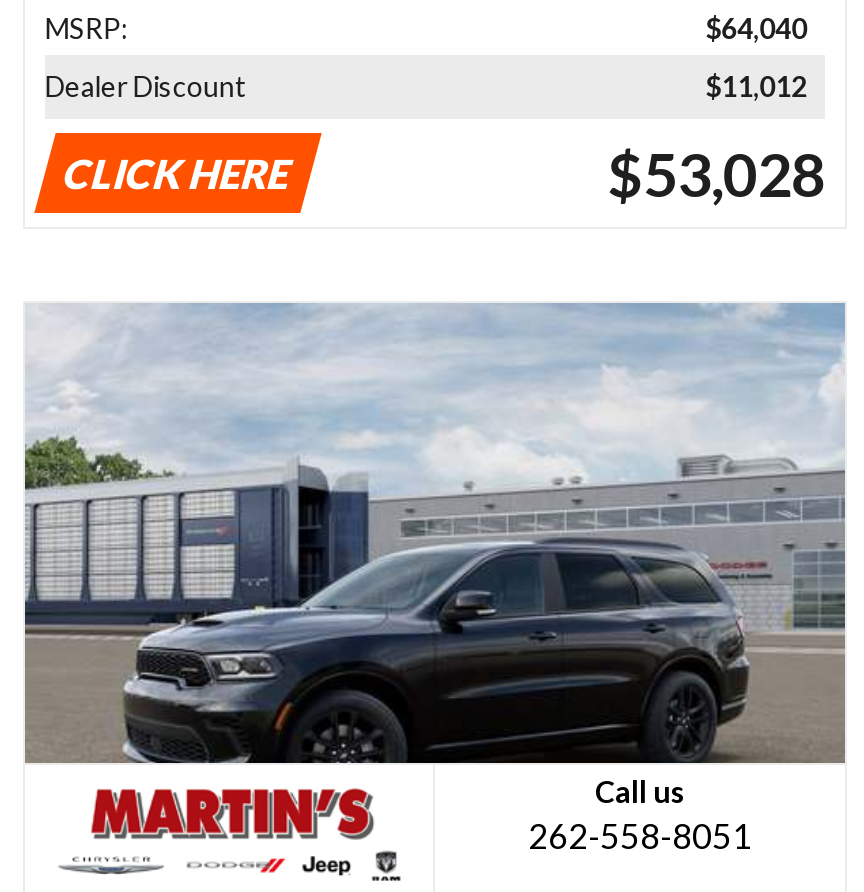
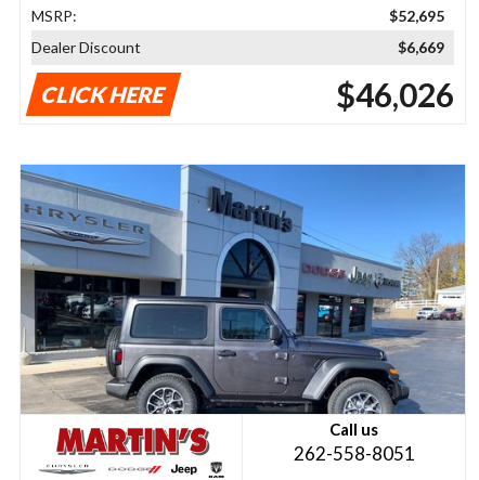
[705,12,825,46] $64,040 -> [389,6,454,25] $52,695
[705,70,825,104] $11,012 -> [398,38,454,56] $6,669
[607,138,825,210] $53,028 -> [336,75,454,114] $46,026
[23,304,847,766] [image] -> [21,165,466,415] [image]

